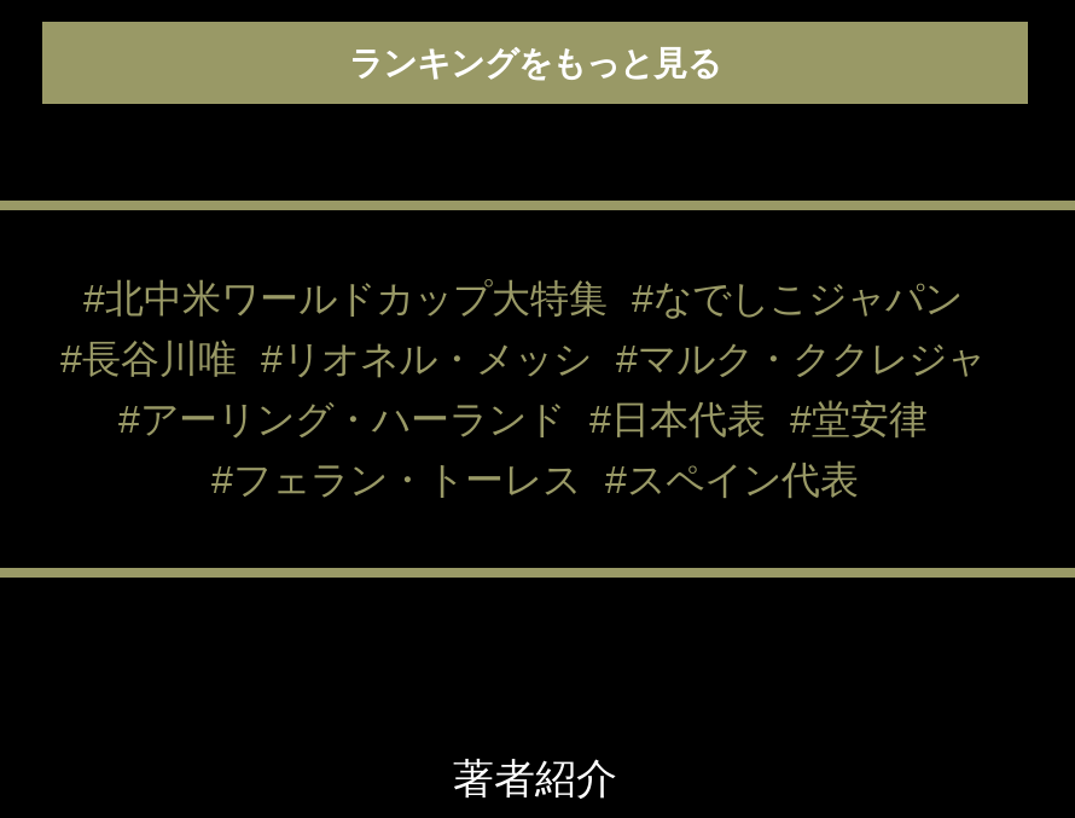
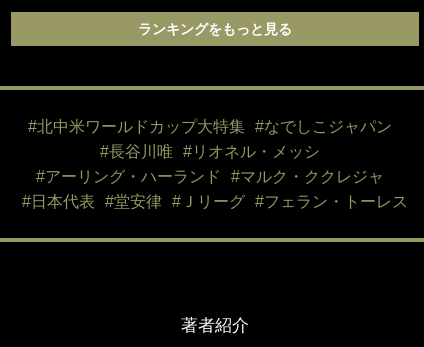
[60,338,986,379] #長谷川唯 #リオネル・メッシ #マルク・ククレジャ -> [100,143,320,160] #長谷川唯 #リオネル・メッシ
[118,398,928,439] #アーリング・ハーランド #日本代表 #堂安律 -> [36,168,384,185] #アーリング・ハーランド #マルク・ククレジャ
[211,458,859,499] #フェラン・トーレス #スペイン代表 -> [22,193,408,210] #日本代表 #堂安律 #Ｊリーグ #フェラン・トーレス

